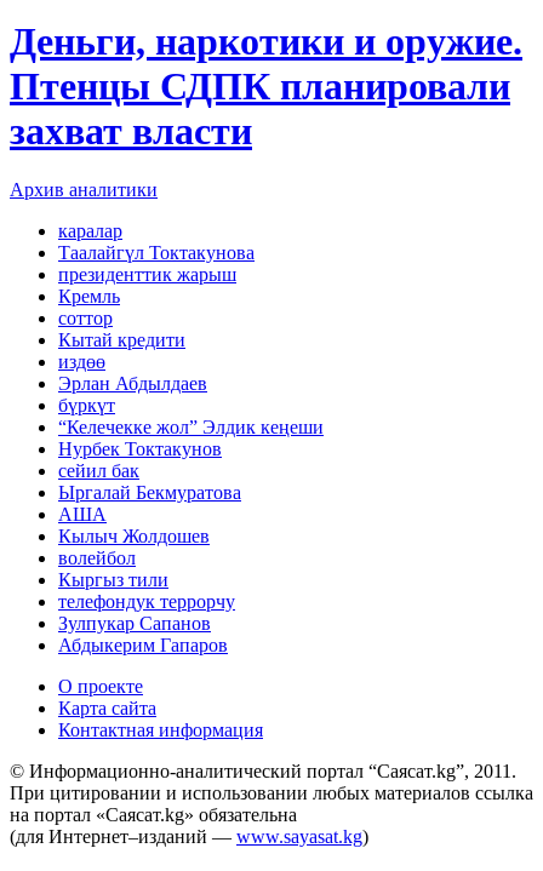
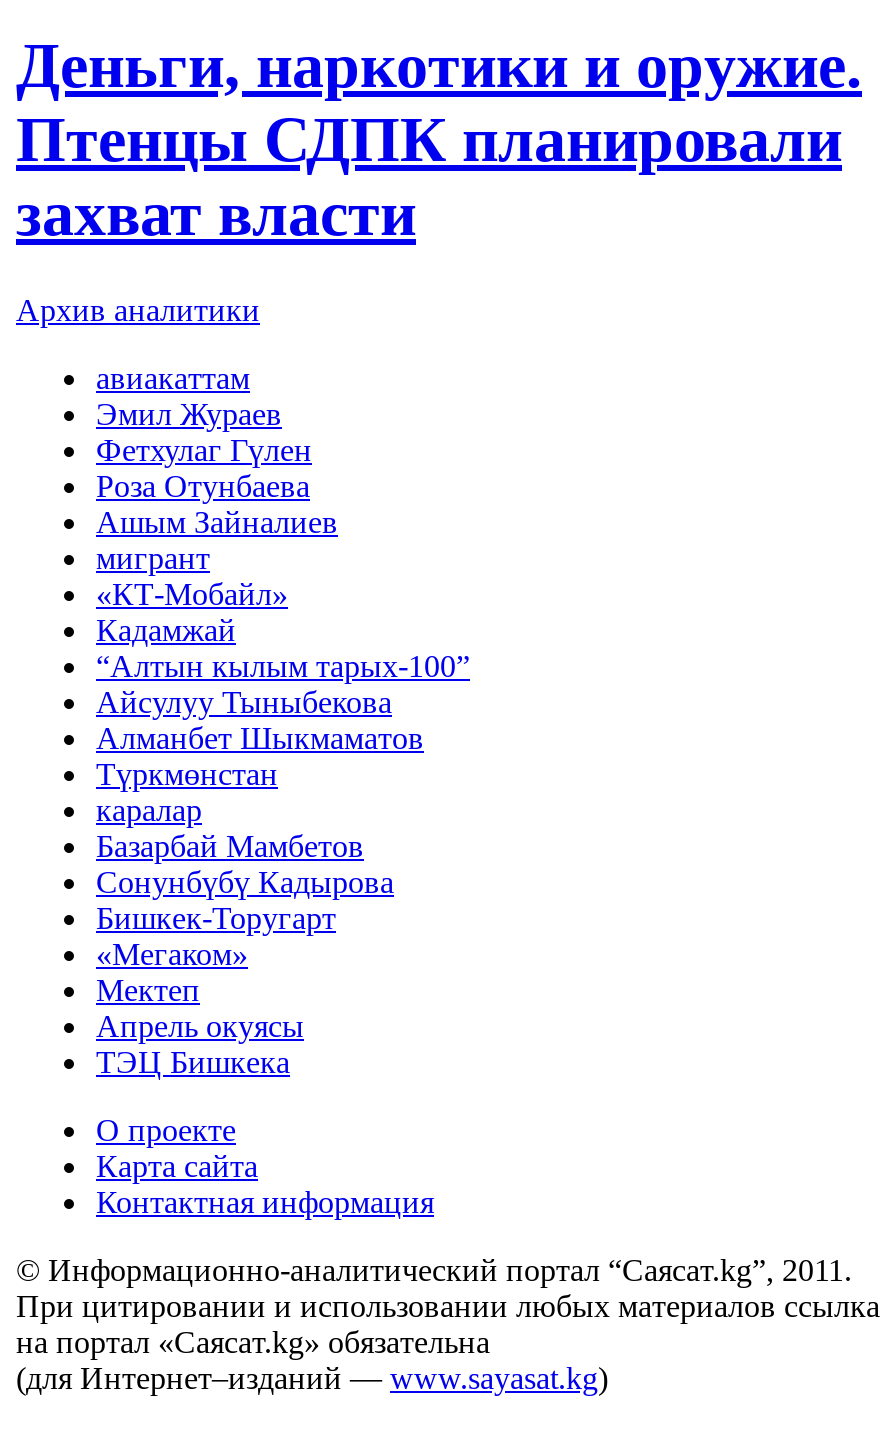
none -> [96,362,470,792] авиакаттам | Эмил Жураев | Фетхулаг Гүлен | Роза Отунбаева | Ашым Зайналиев | мигрант | «КТ-Мобайл» | Кадамжай | “Алтын кылым тарых-100” | Айсулуу Тыныбекова | Алманбет Шыкмаматов | Түркмөнстан
moved [58,221,122,241] -> [96,794,202,828]: каралар
[58,243,324,656] Таалайгүл Токтакунова | президенттик жарыш | Кремль | соттор | Кытай кредити | издөө | Эрлан Абдылдаев | бүркүт | “Келечекке жол” Элдик кеңеши | Нурбек Токтакунов | сейил бак | Ыргалай Бекмуратова | АША | Кылыч Жолдошев | волейбол | Кыргыз тили | телефондук террорчу | Зулпукар Сапанов | Абдыкерим Гапаров -> [96,830,394,1080] Базарбай Мамбетов | Сонунбүбү Кадырова | Бишкек-Торугарт | «Мегаком» | Мектеп | Апрель окуясы | ТЭЦ Бишкека

